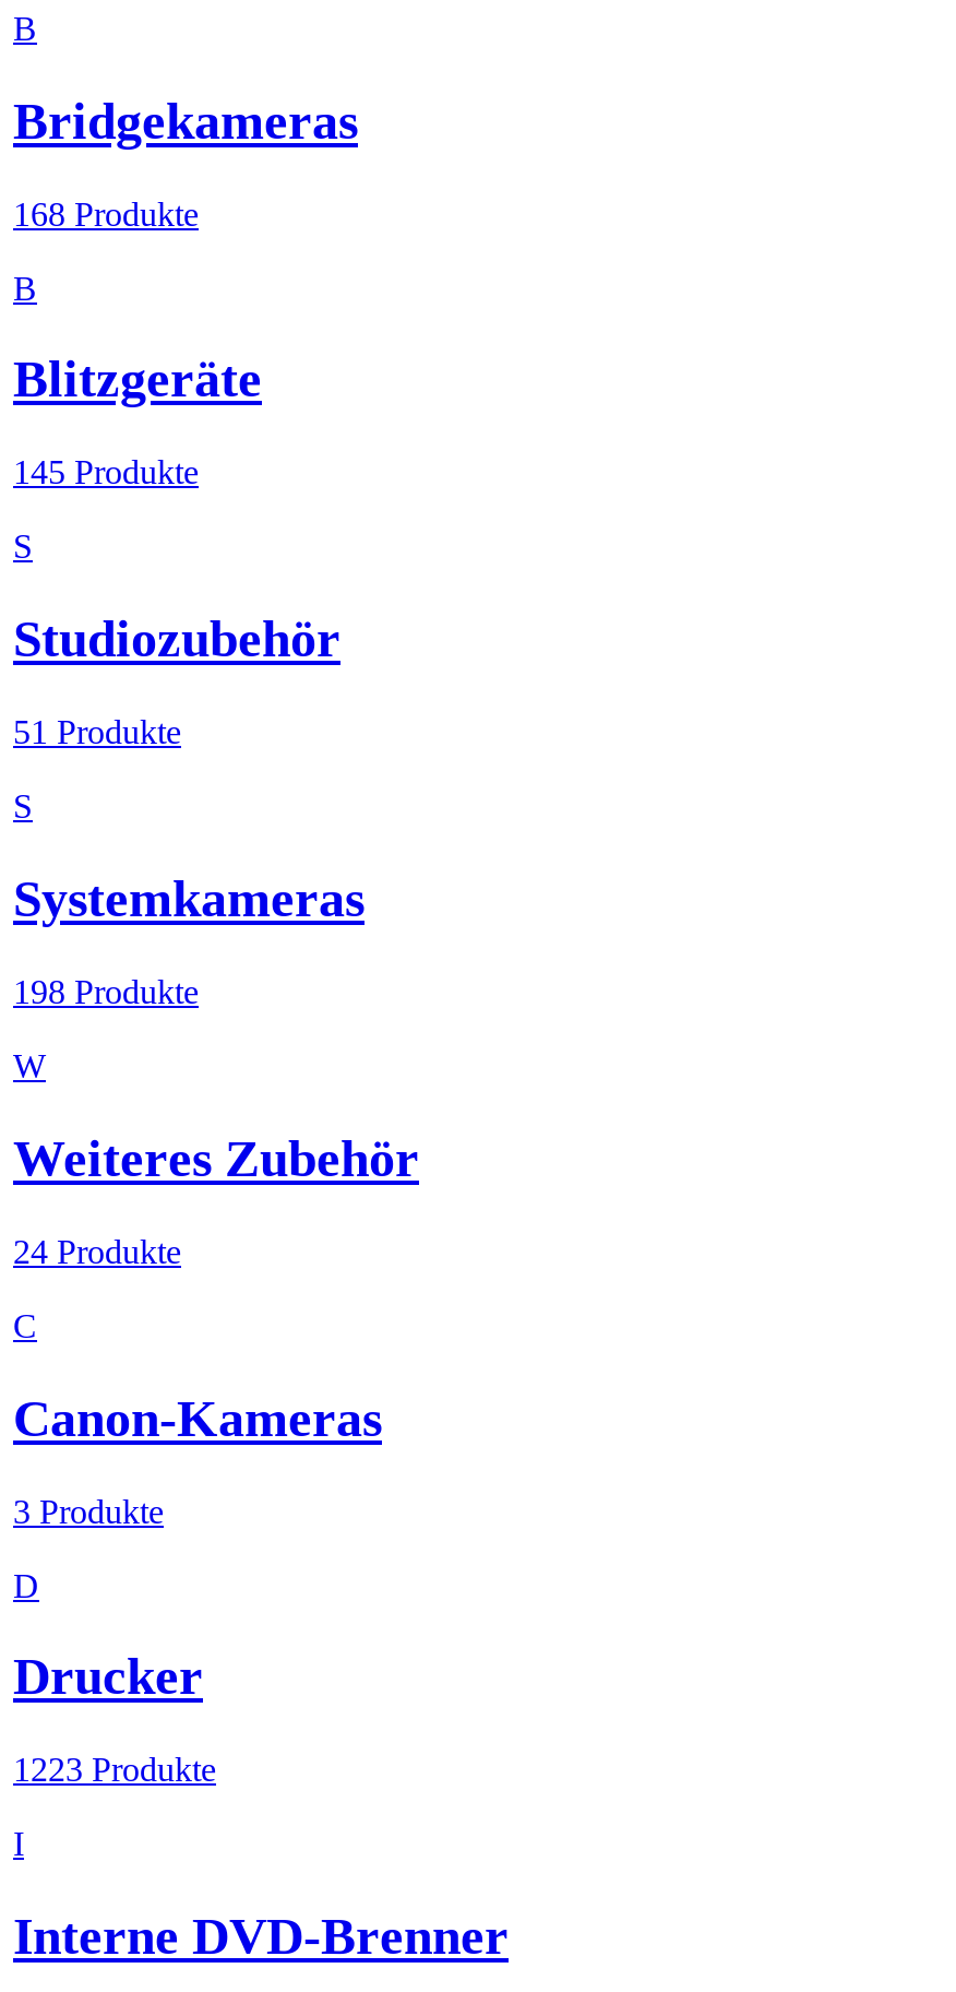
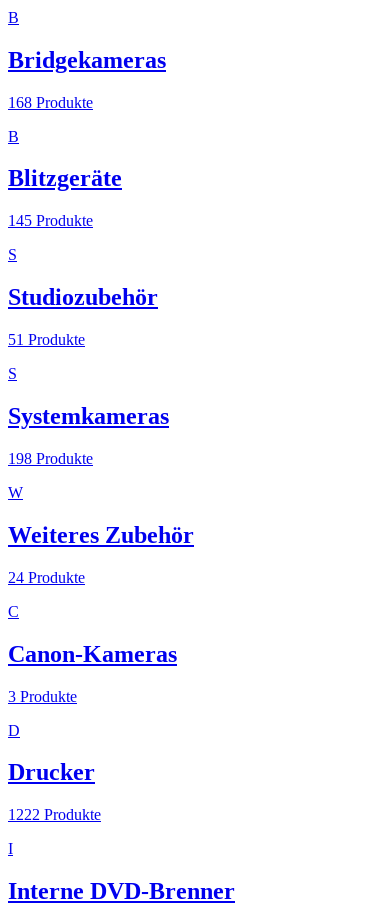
[13,1752,216,1789] 1223 Produkte -> [8,806,101,823] 1222 Produkte

